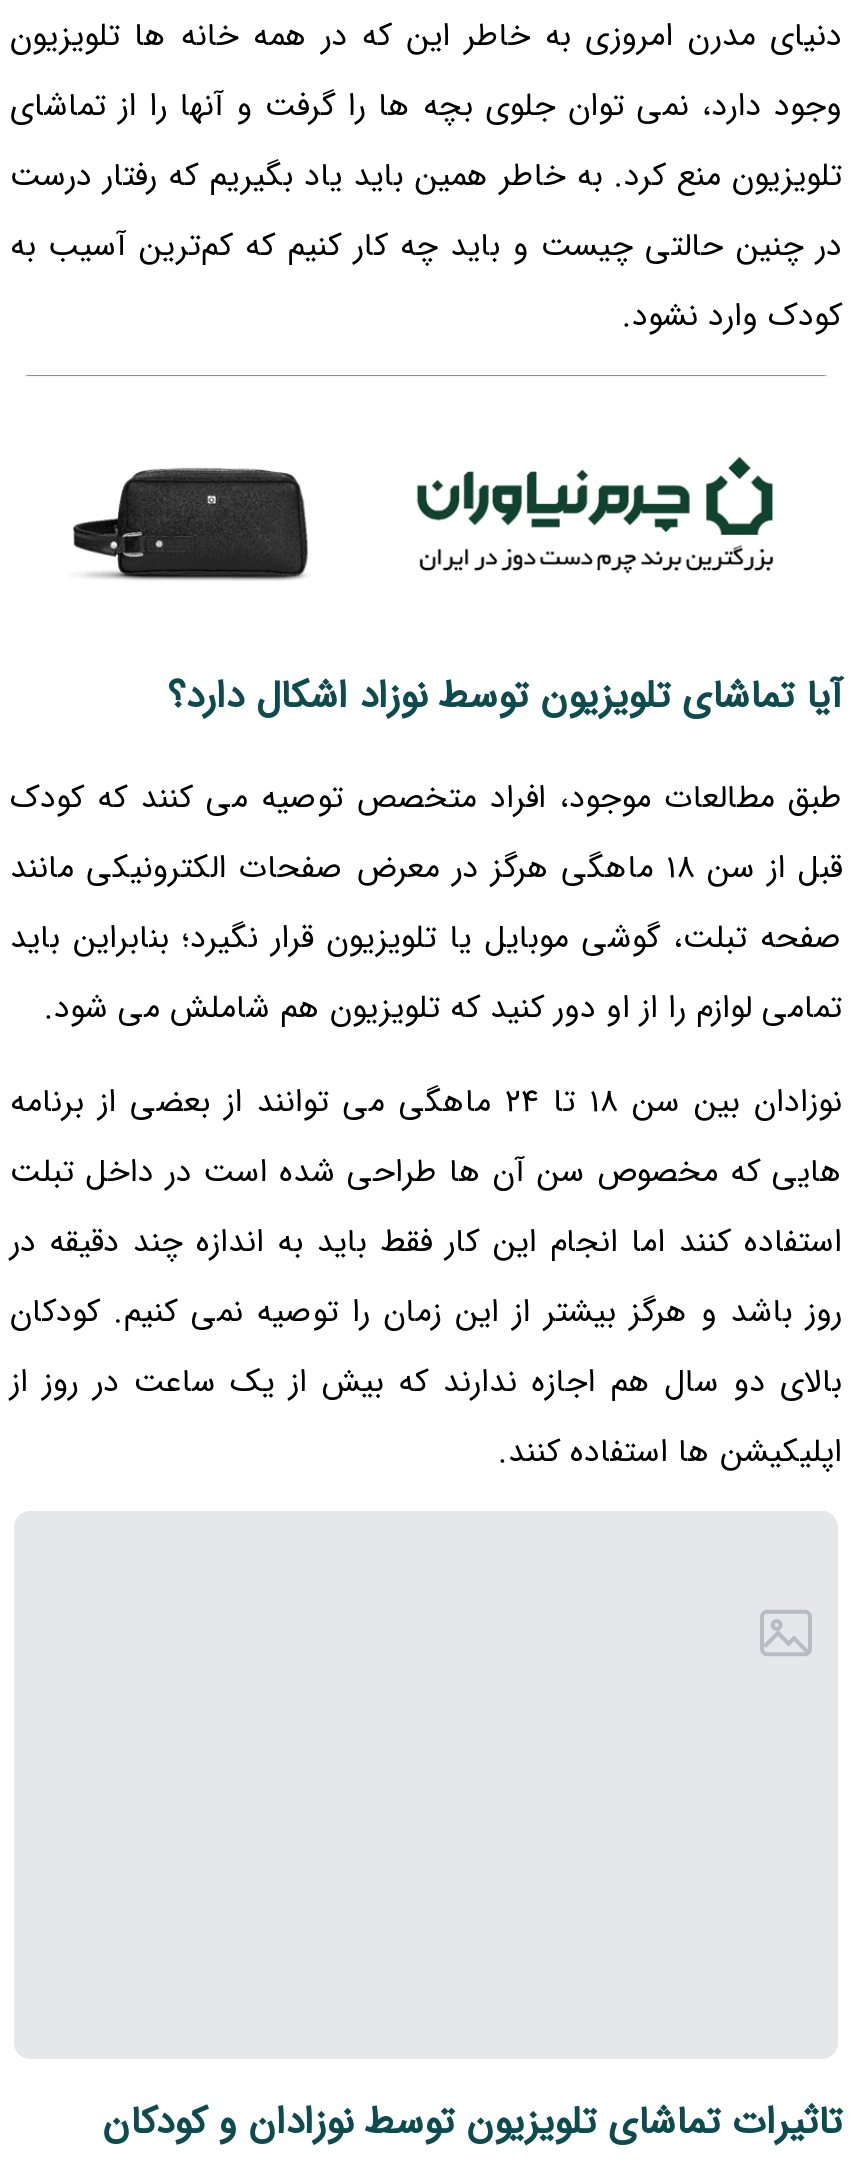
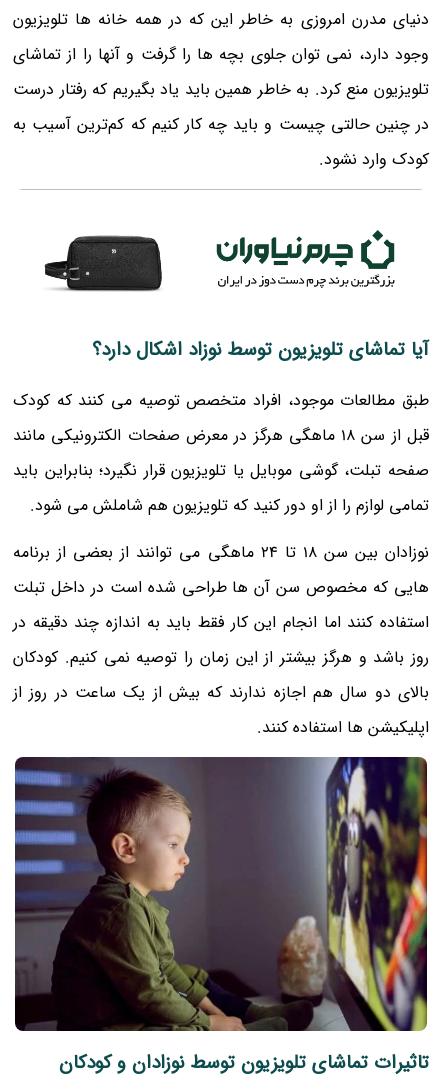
none -> [14,756,428,1032] [image]

